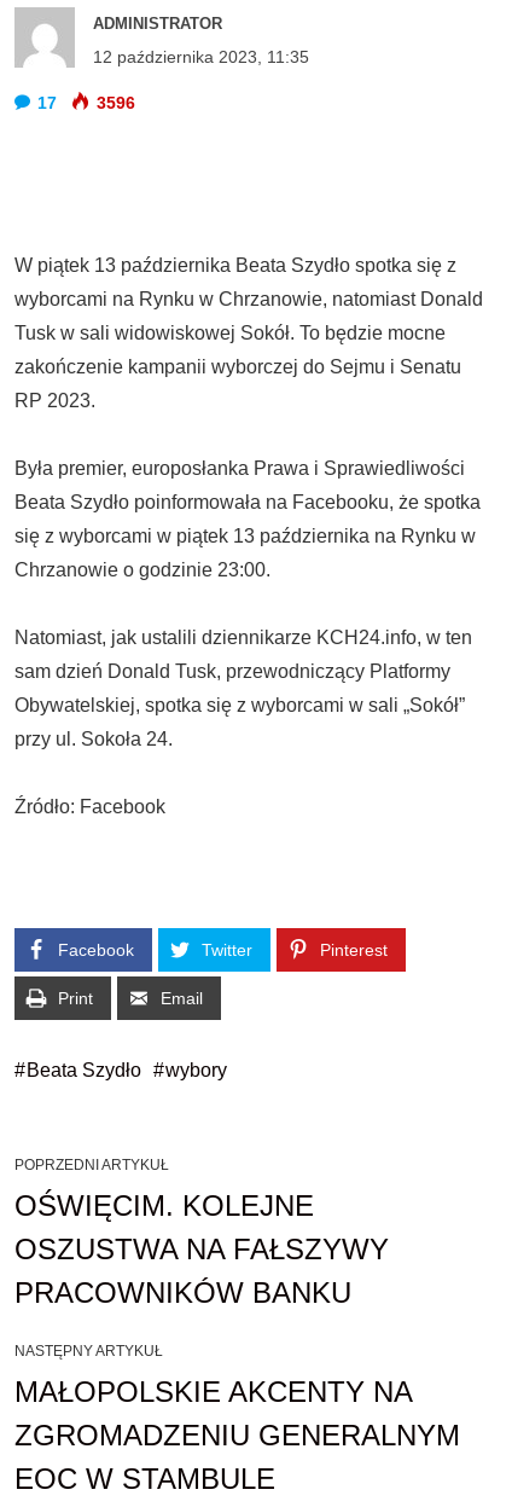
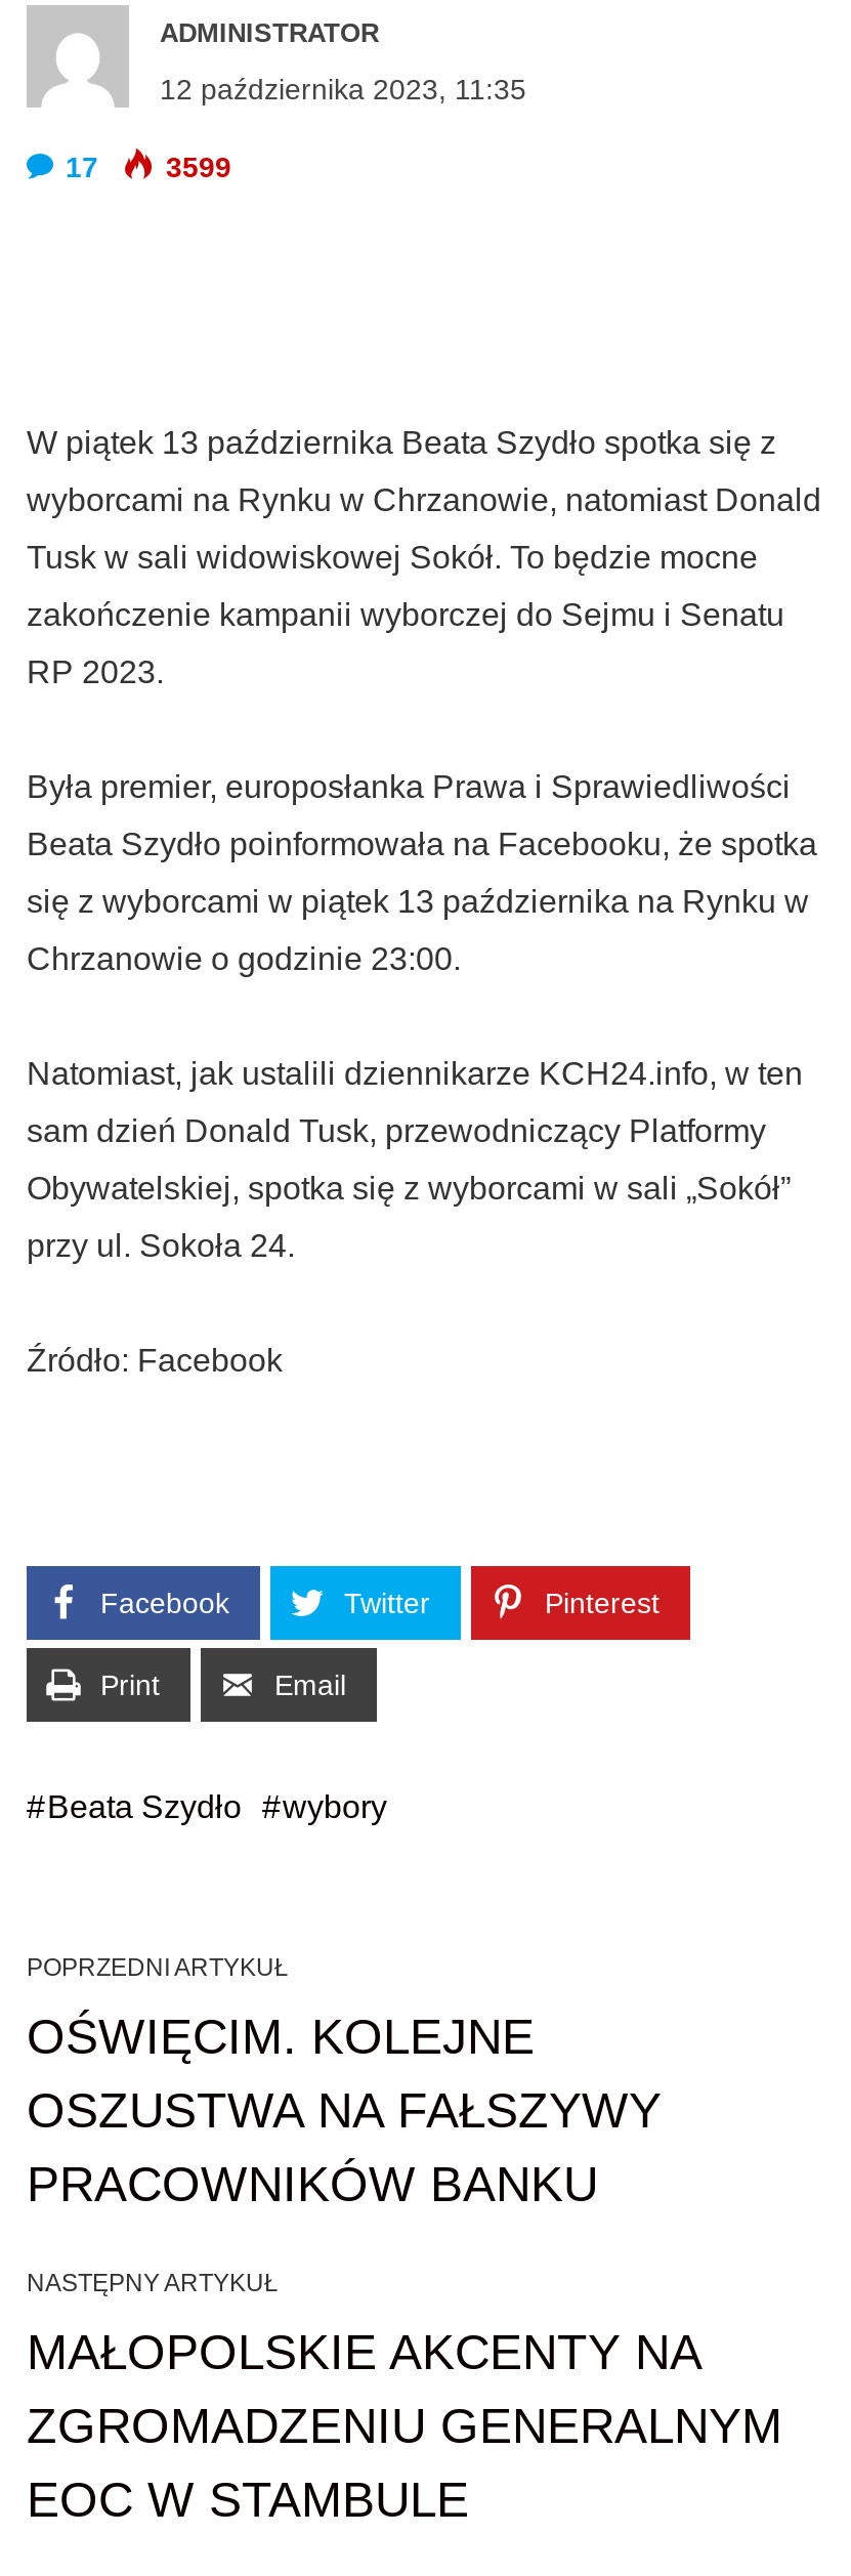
[37,93,135,112] 17 3596 -> [66,151,231,183] 17 3599

